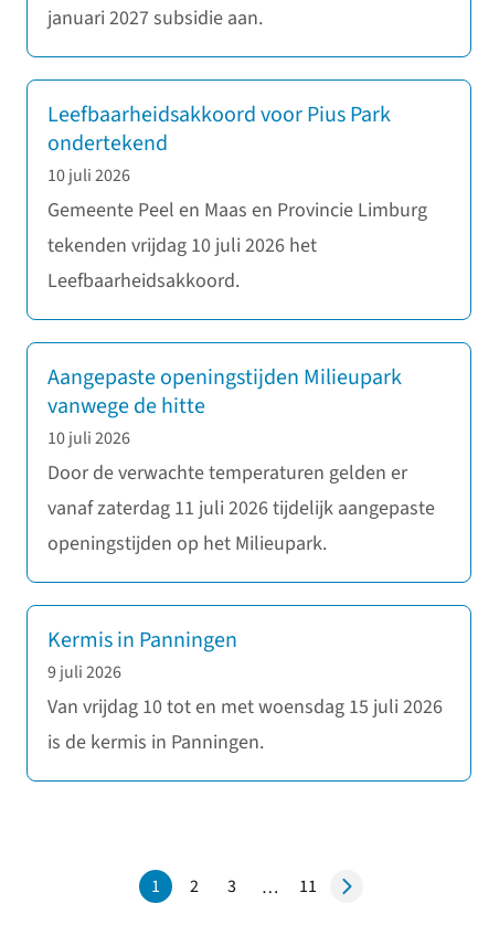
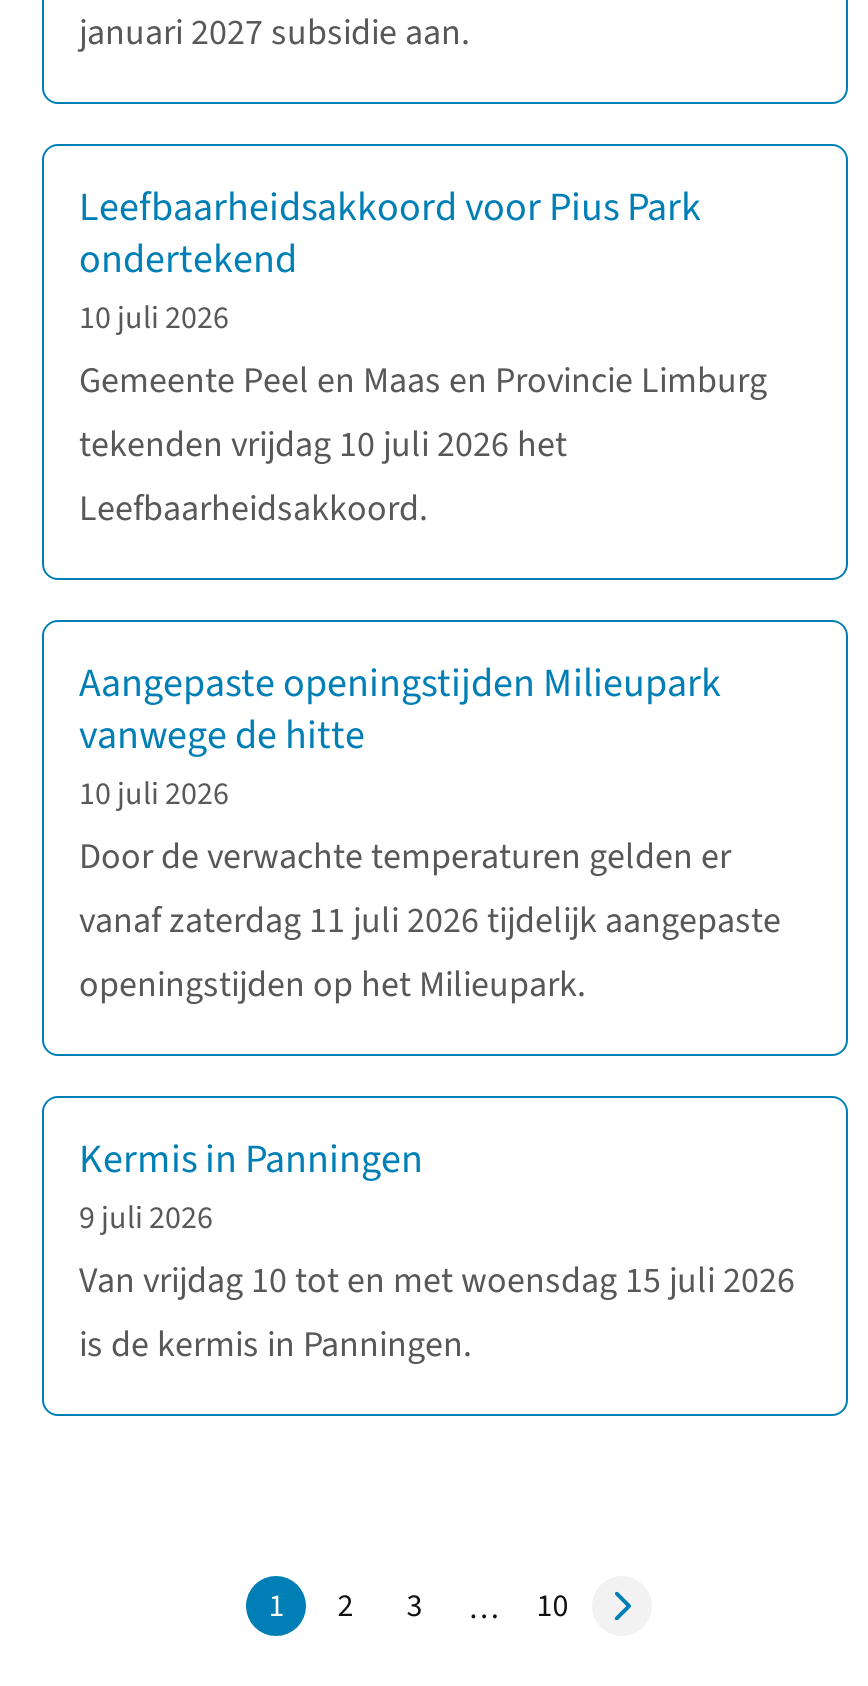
[299,874,317,899] 11 -> [536,1584,568,1628] 10

